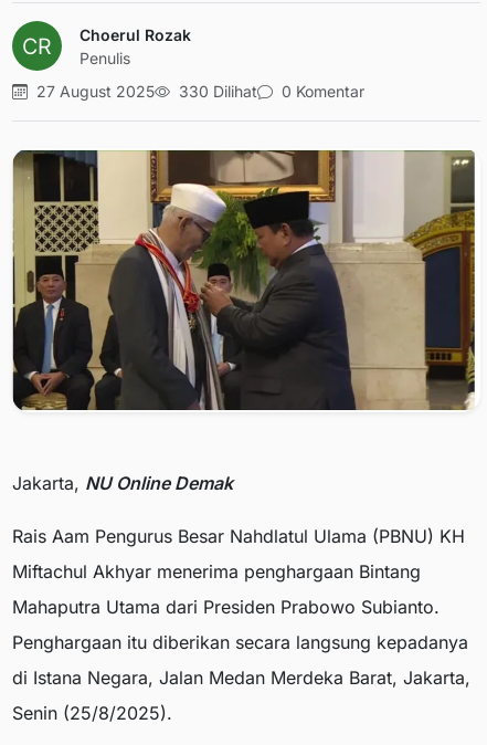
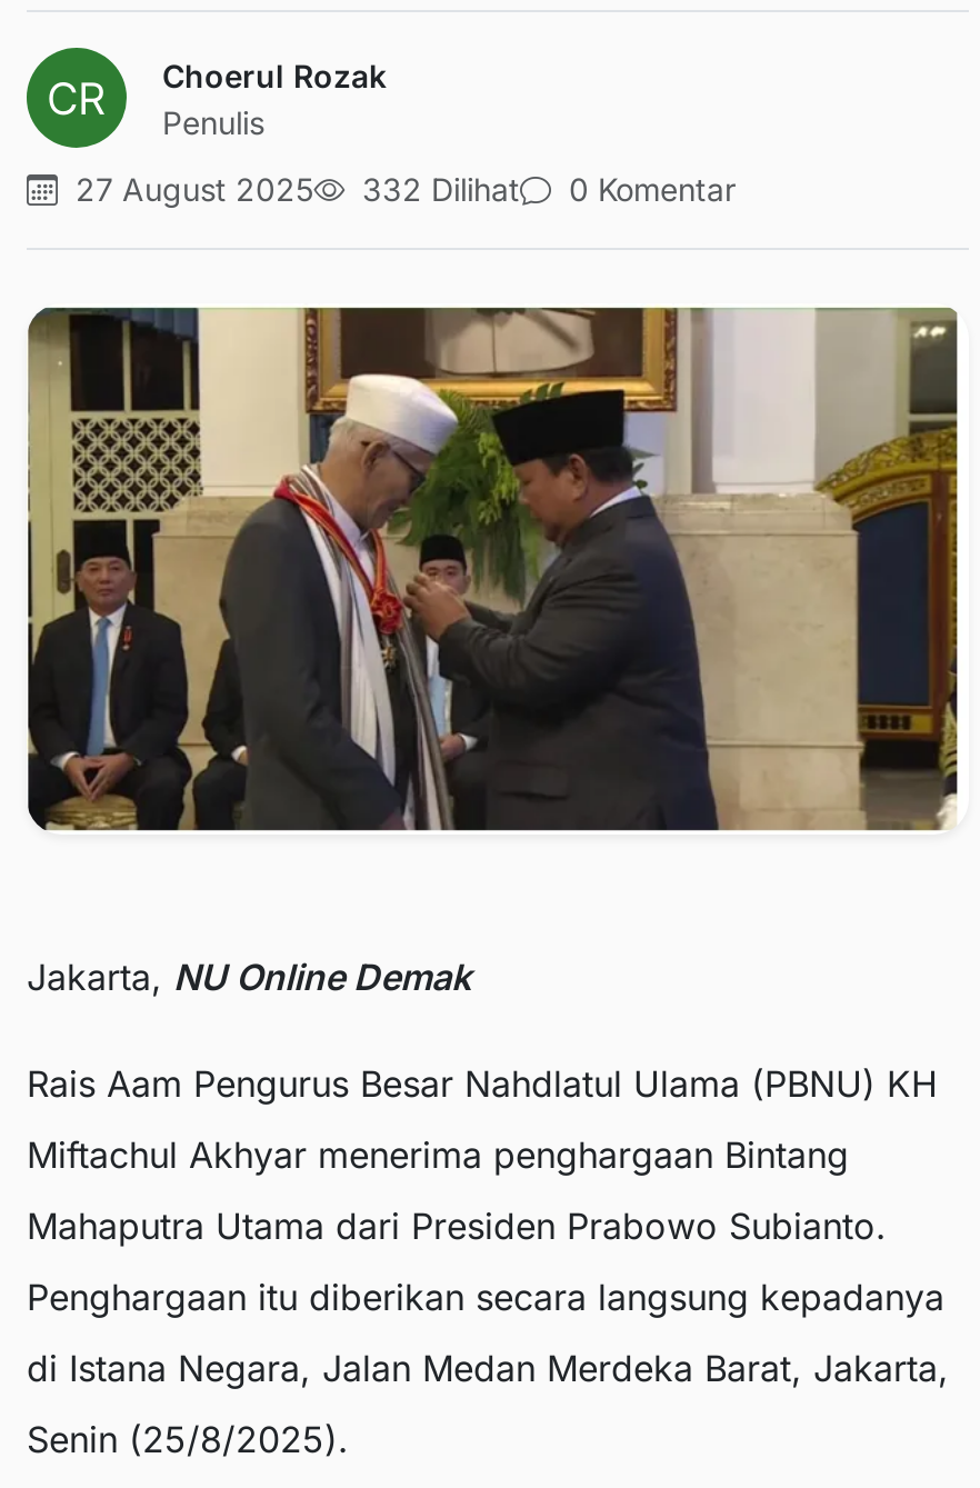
[36,82,364,101] 27 August 2025 330 Dilihat 0 Komentar -> [76,170,736,208] 27 August 2025 332 Dilihat 0 Komentar

